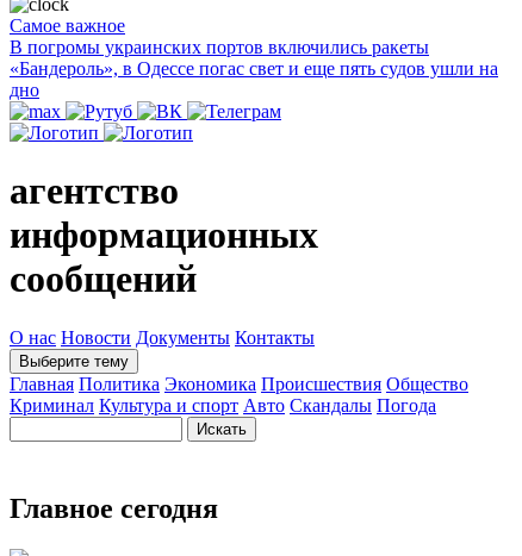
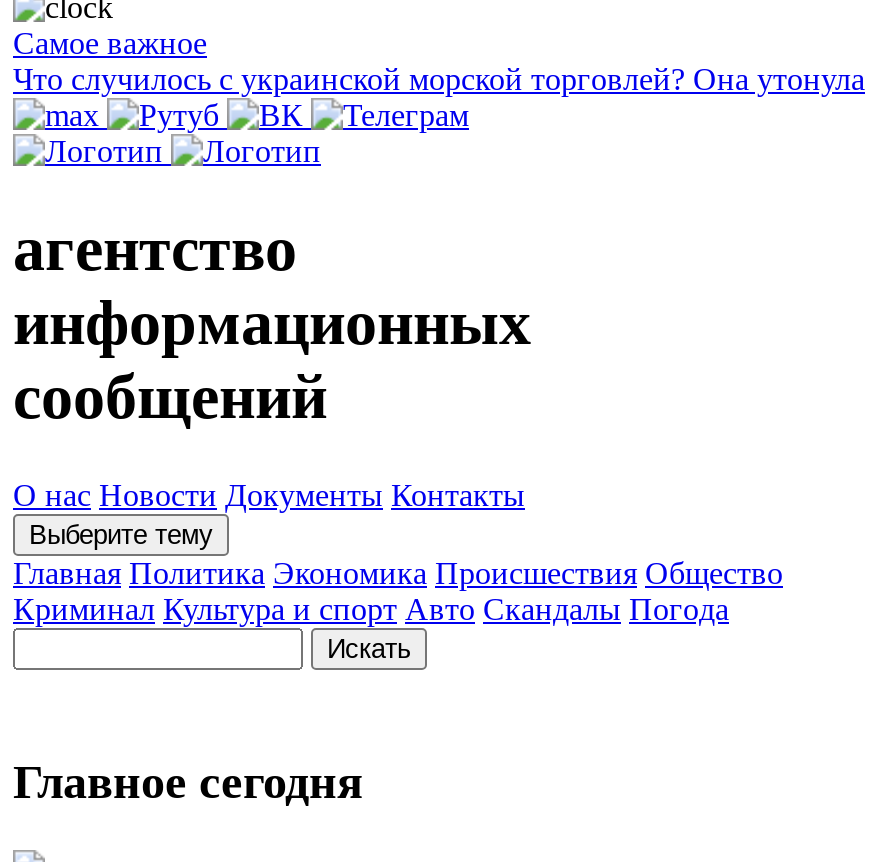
[10,37,498,100] В погромы украинских портов включились ракеты | «Бандероль», в Одессе погас свет и еще пять судов ушли на | дно -> [13,62,865,96] Что случилось с украинской морской торговлей? Она утонула

